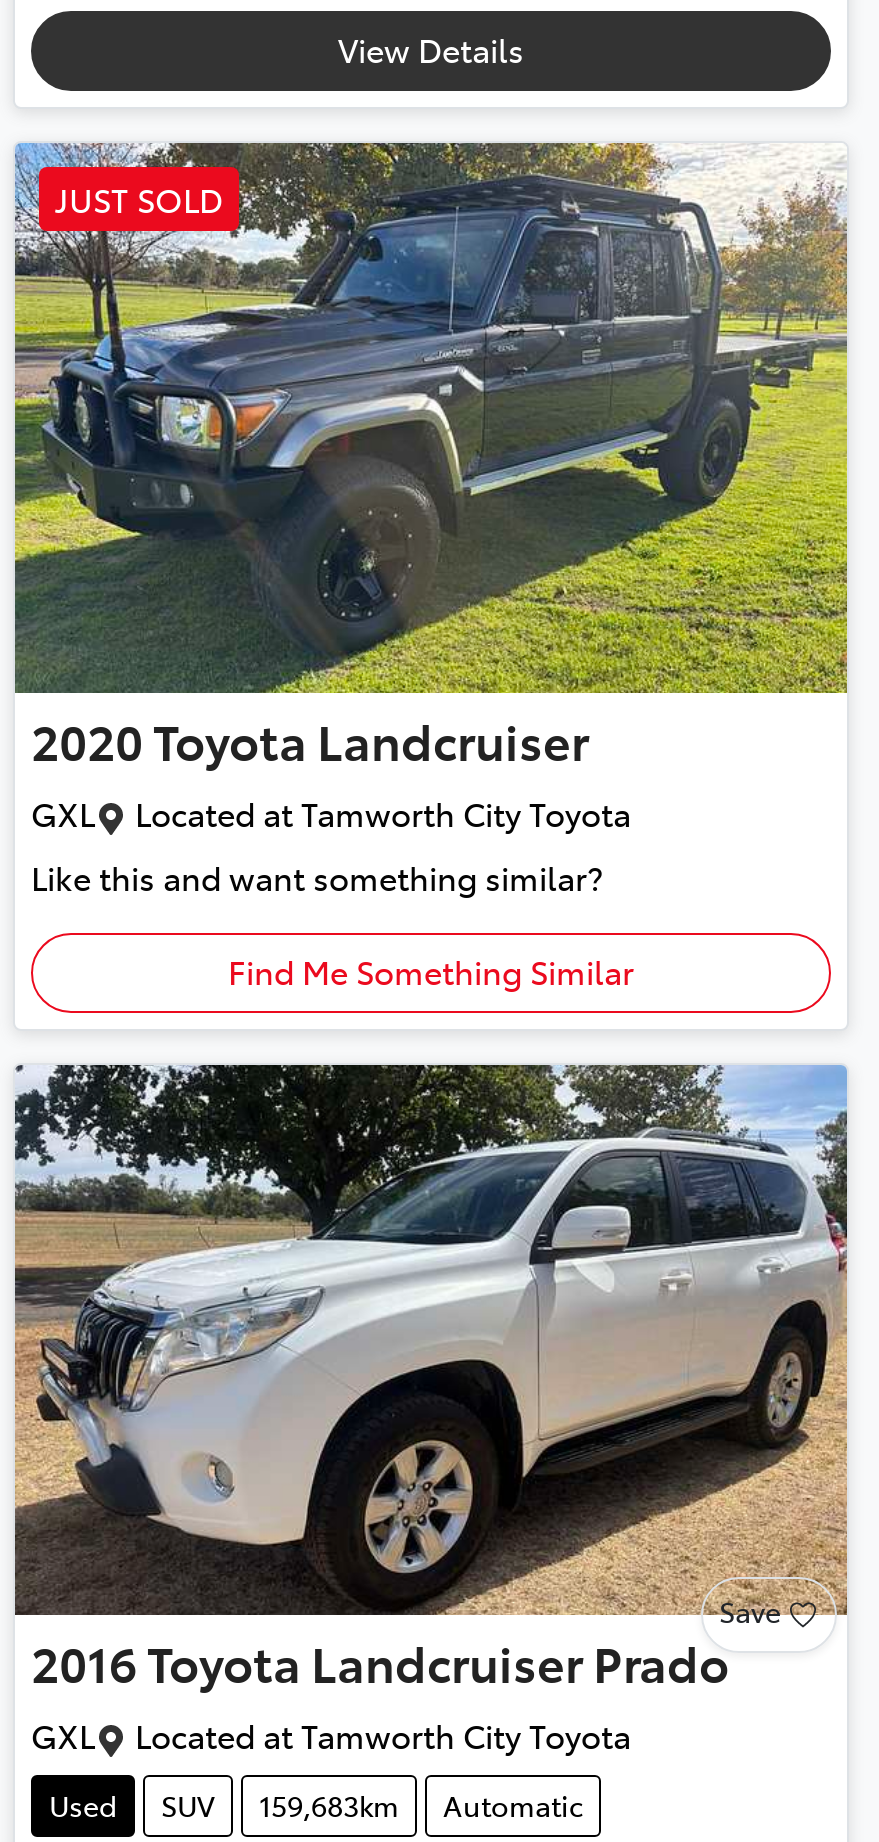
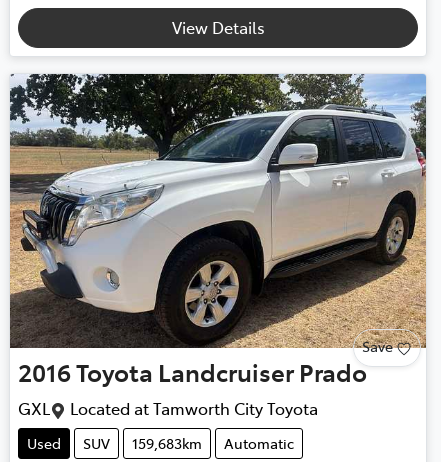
[13,141,849,695] [image] | JUST SOLD -> none
[31,707,634,993] 2020 Toyota Landcruiser | GXL | Located at Tamworth City Toyota | Like this and want something similar? | Find Me Something Similar -> none

